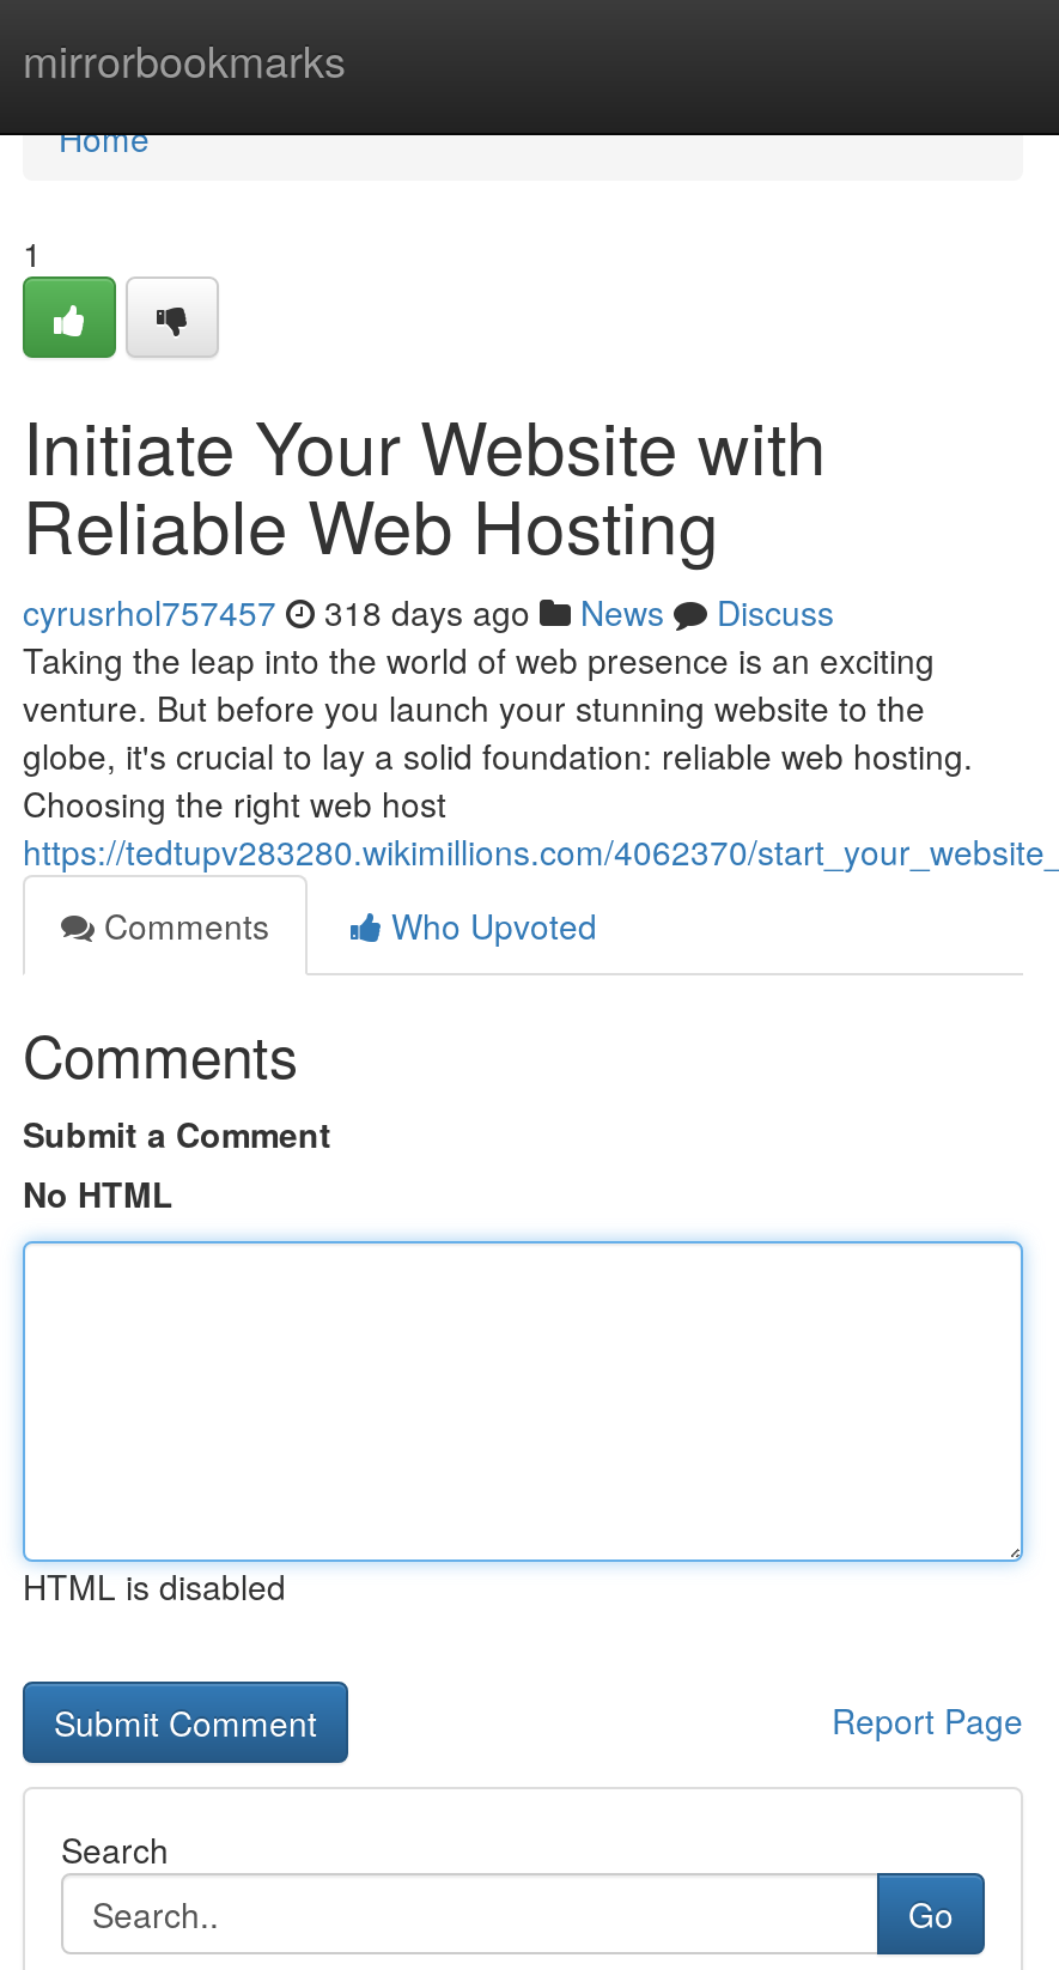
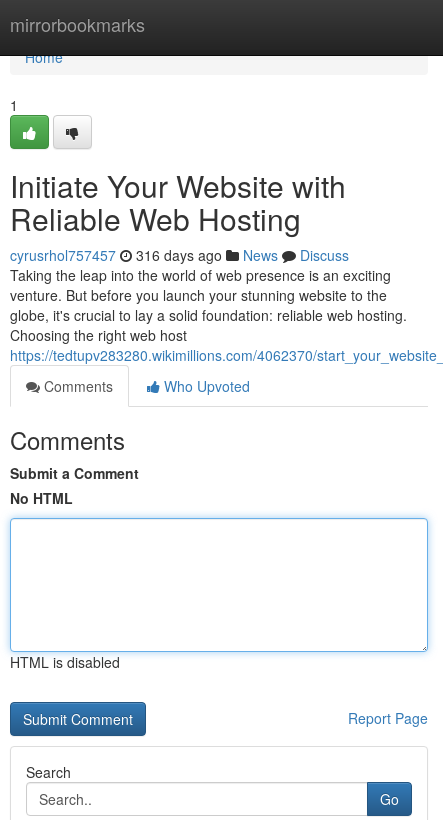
[23,588,834,636] cyrusrhol757457 318 days ago News Discuss -> [10,245,349,265] cyrusrhol757457 316 days ago News Discuss

